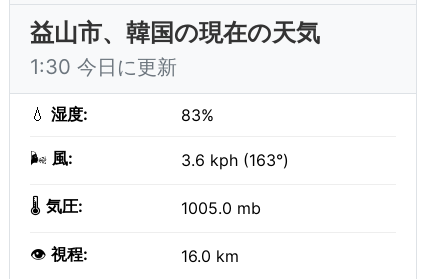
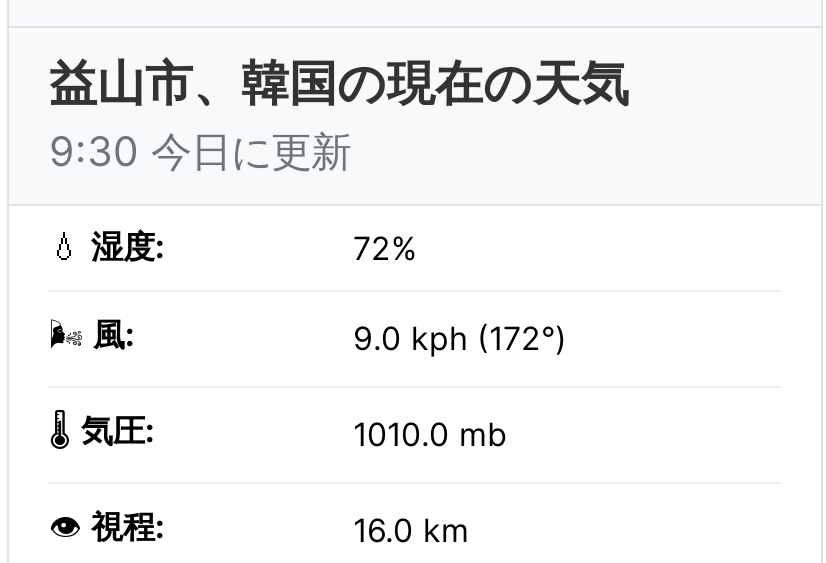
[30,54,177,79] 1:30 今日に更新 -> [49,126,351,176] 9:30 今日に更新
[181,105,214,125] 83% -> [353,228,417,268] 72%
[181,150,289,170] 3.6 kph (163°) -> [353,318,567,358] 9.0 kph (172°)
[181,198,261,218] 1005.0 mb -> [353,414,507,454] 1010.0 mb

